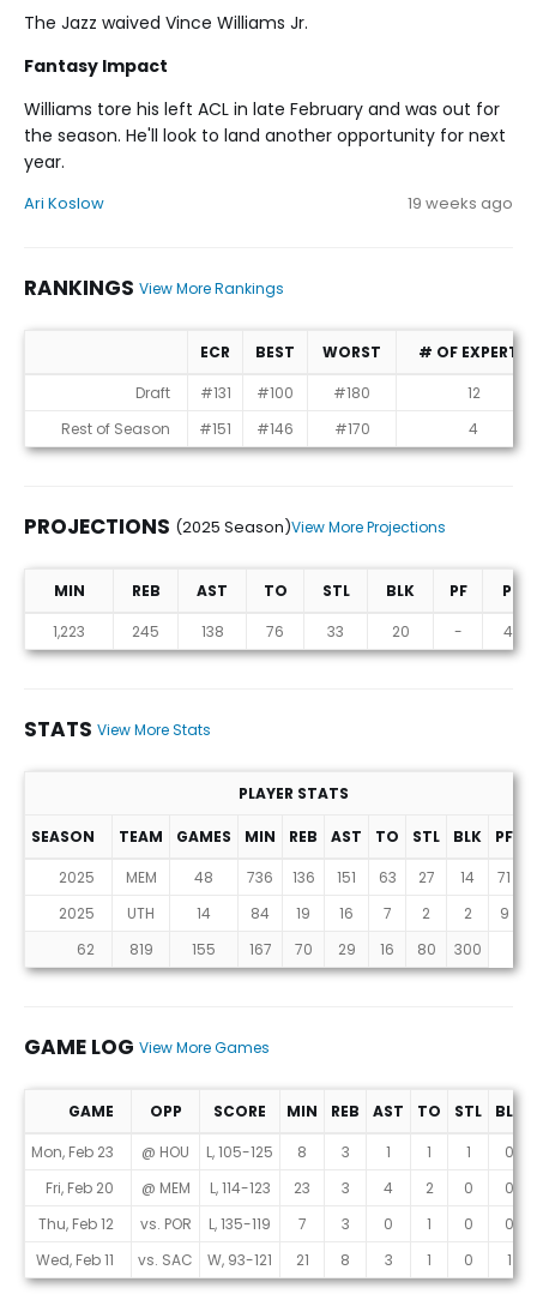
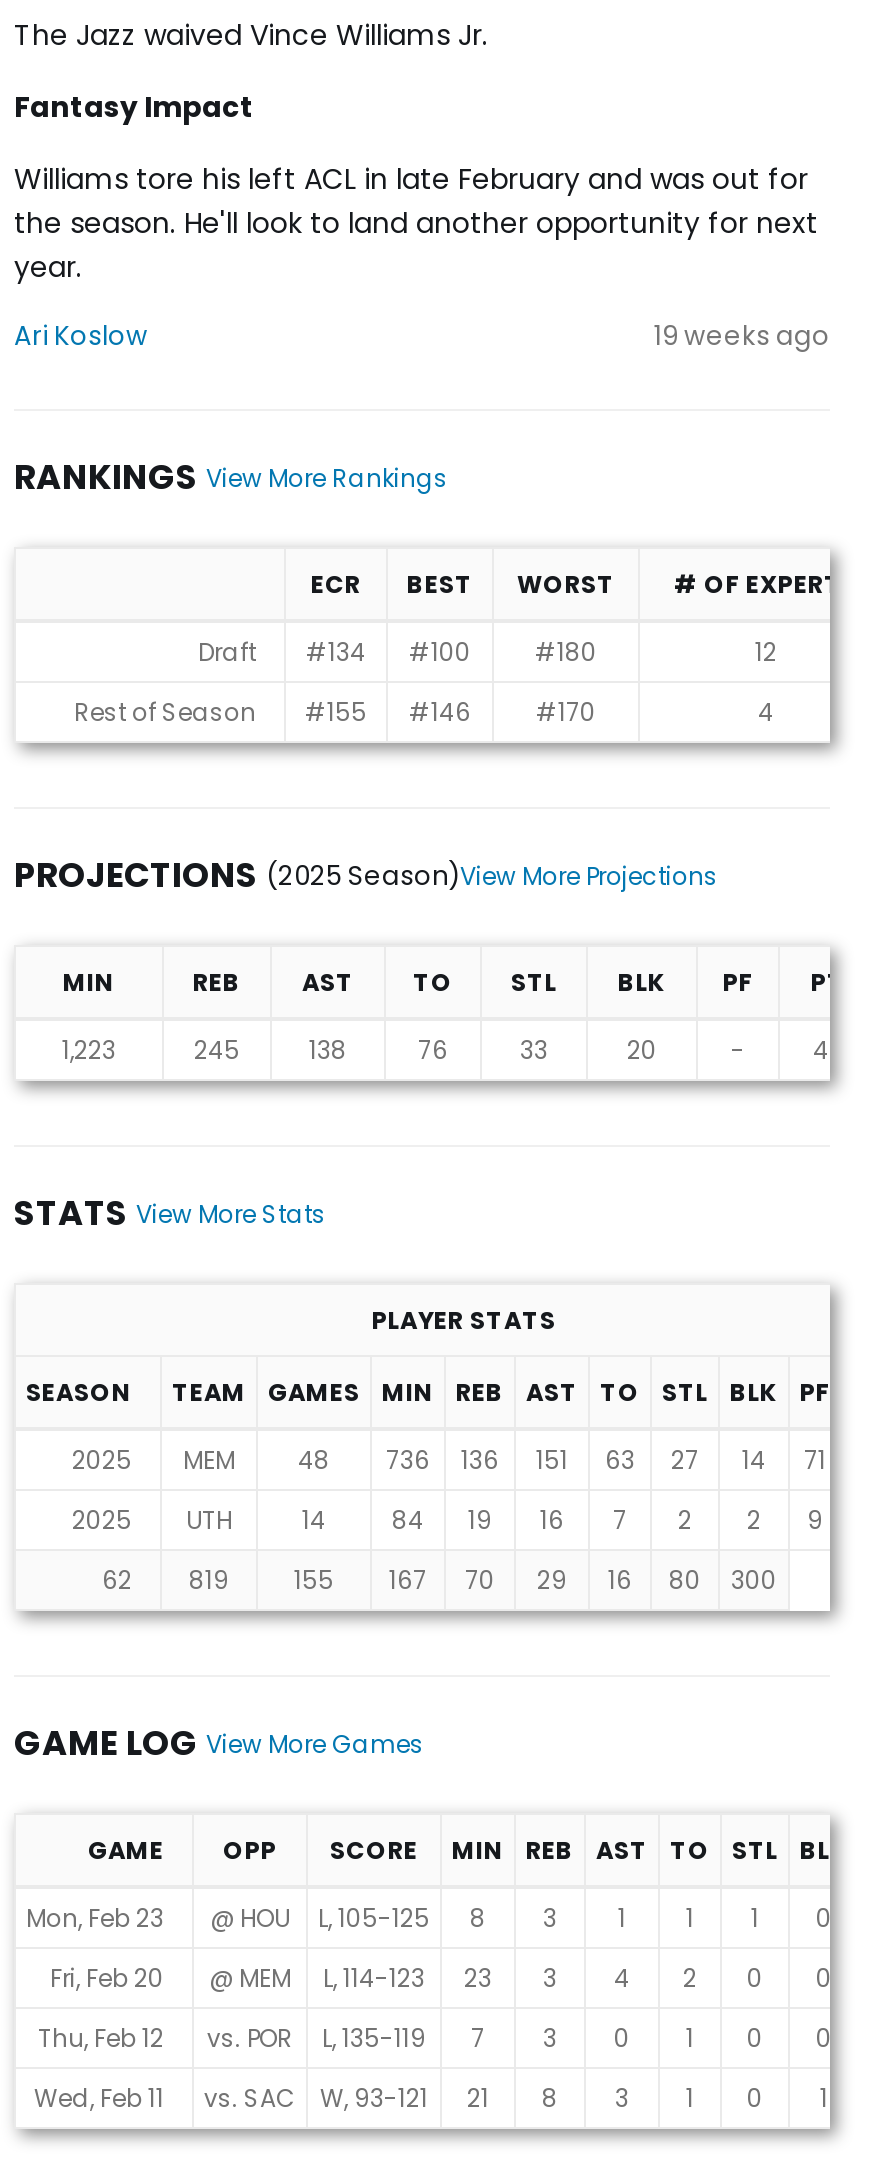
[200,383,231,403] #131 -> [306,636,366,670] #134
[61,419,370,439] Rest of Season #151 #146 #170 -> [74,696,596,730] Rest of Season #155 #146 #170

